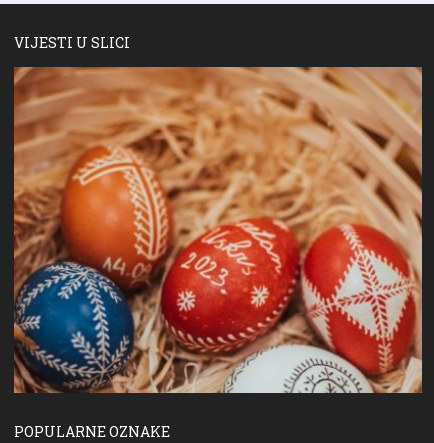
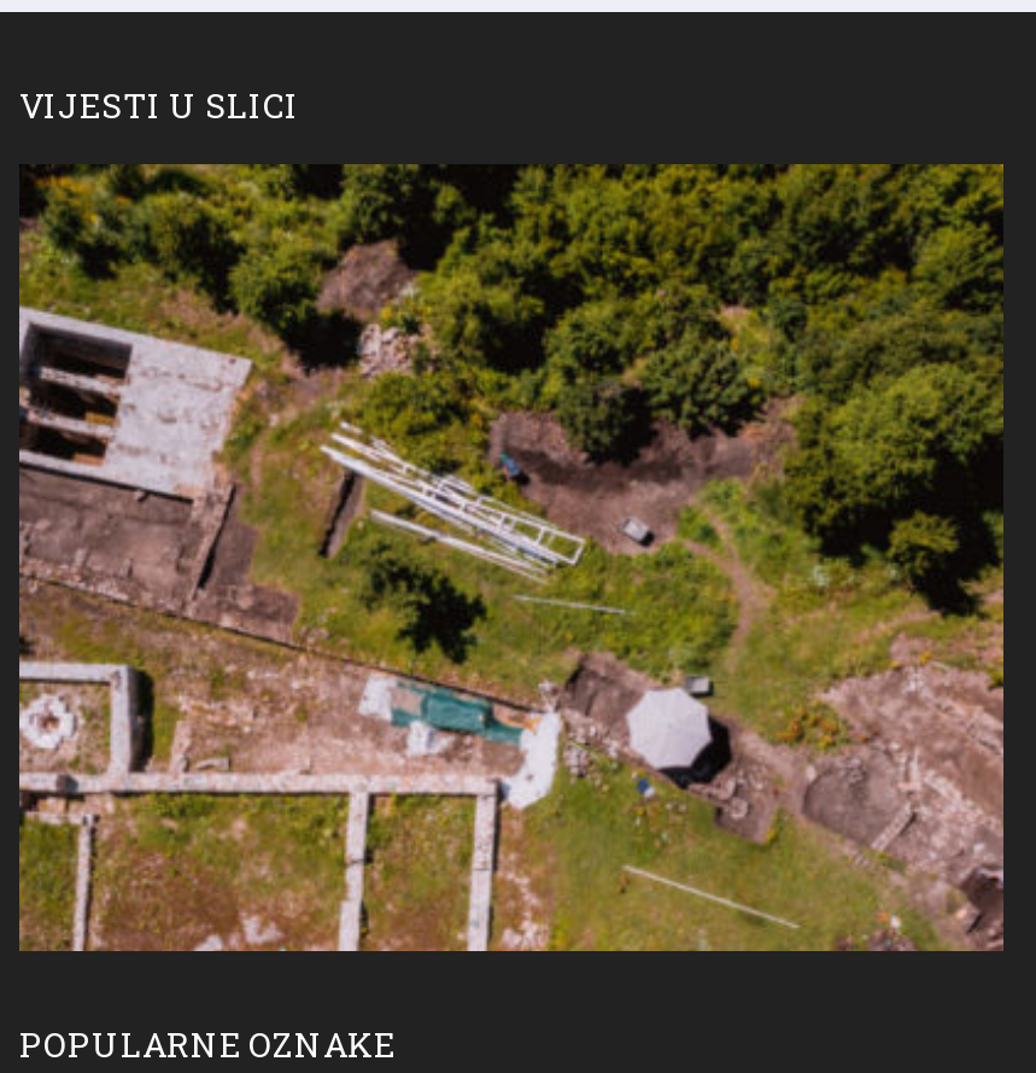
[13,66,423,394] [image] -> [17,163,1003,952] [image]

